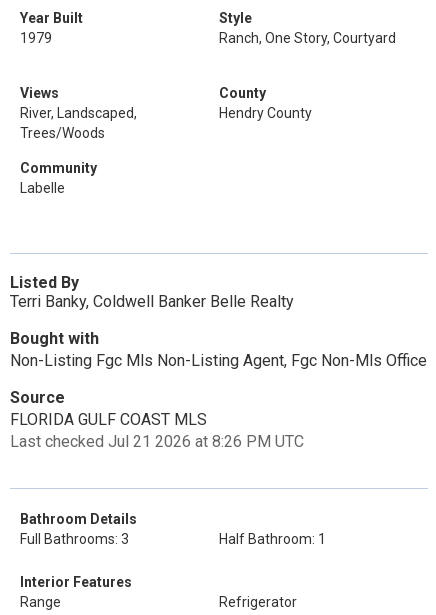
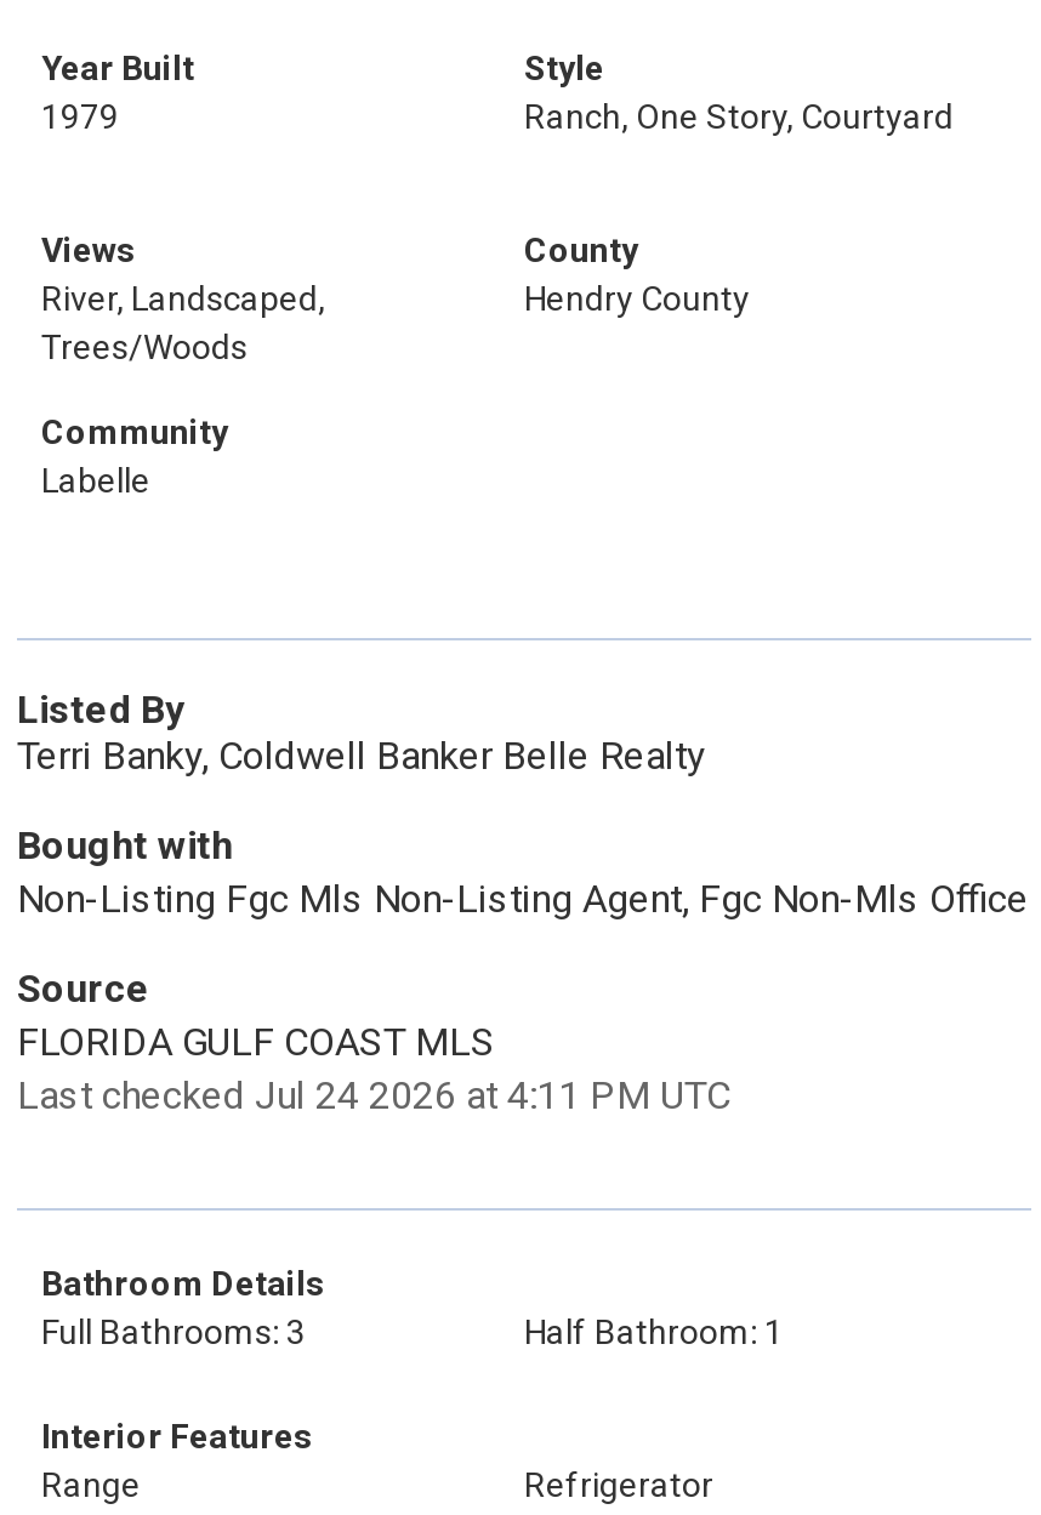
[10,432,304,451] Last checked Jul 21 2026 at 8:26 PM UTC -> [17,1072,730,1118] Last checked Jul 24 2026 at 4:11 PM UTC

